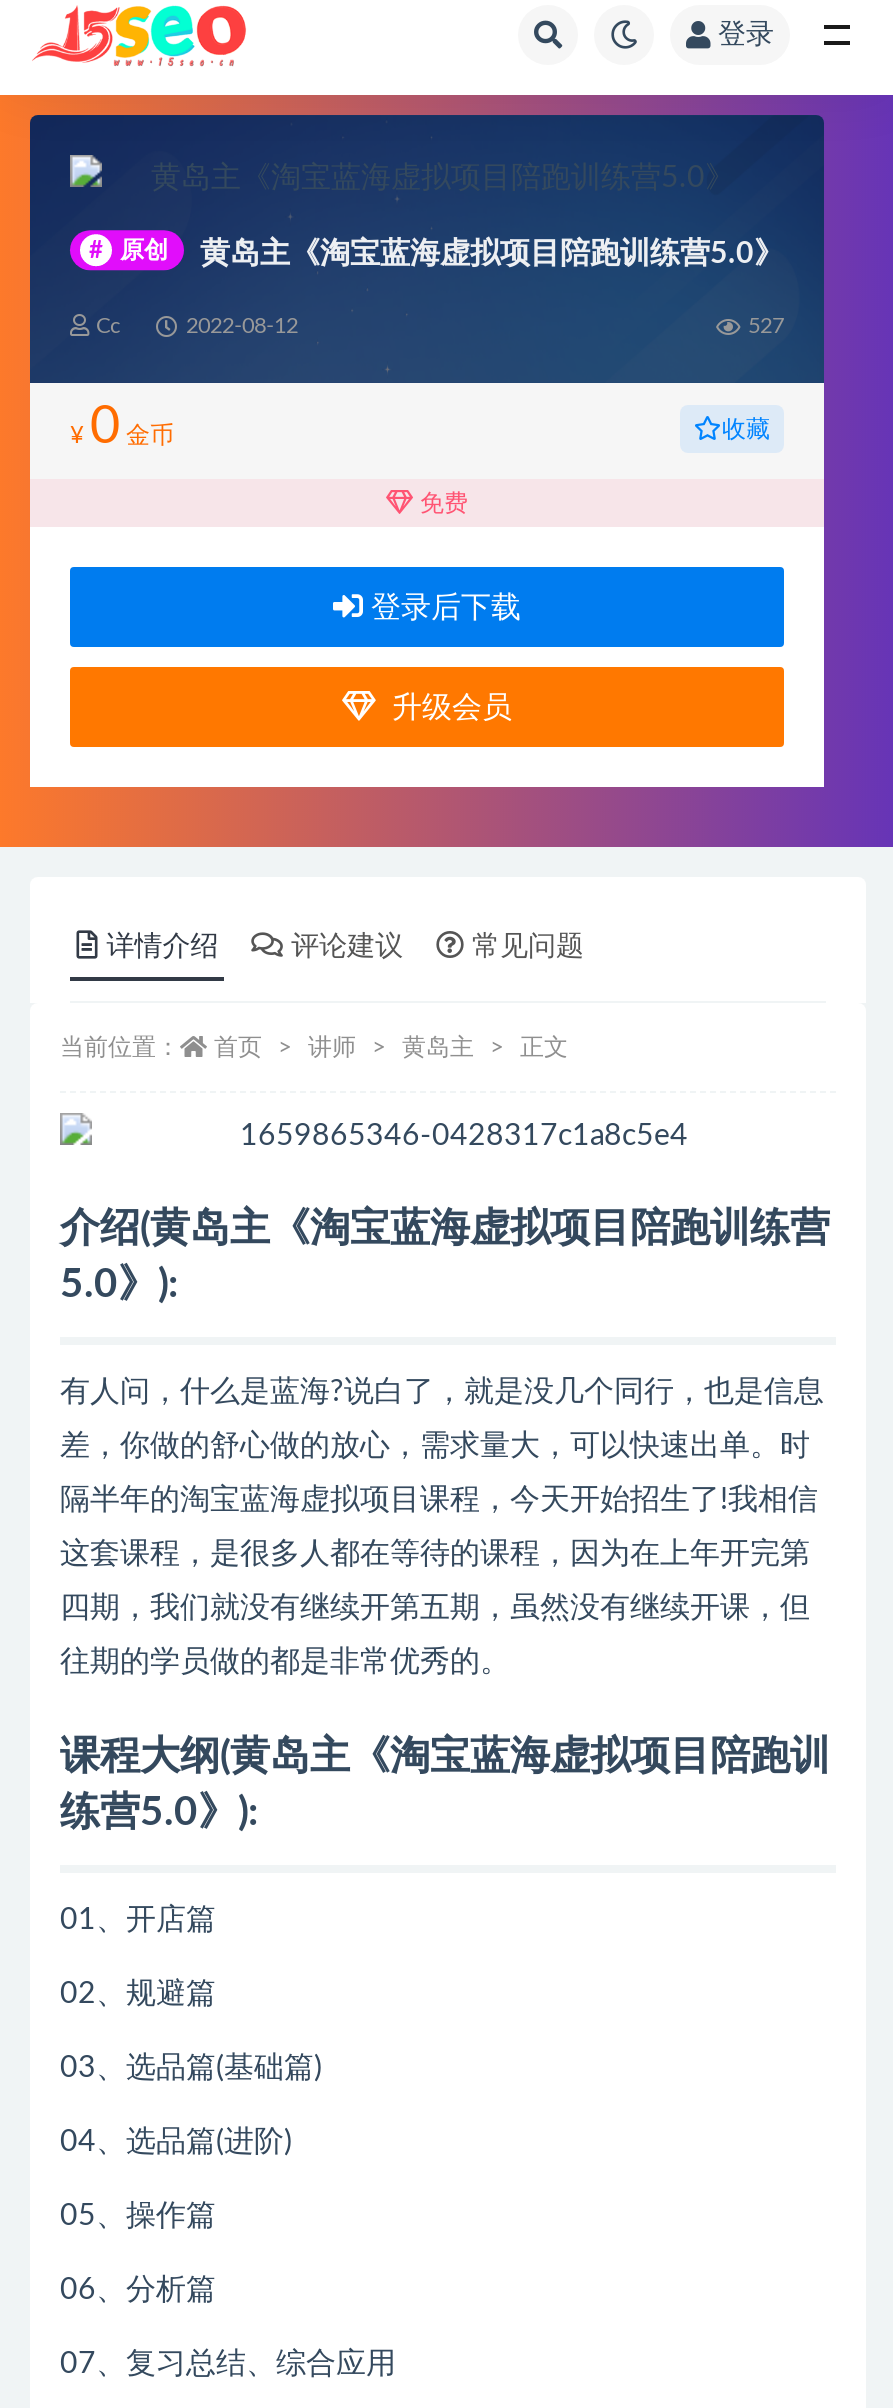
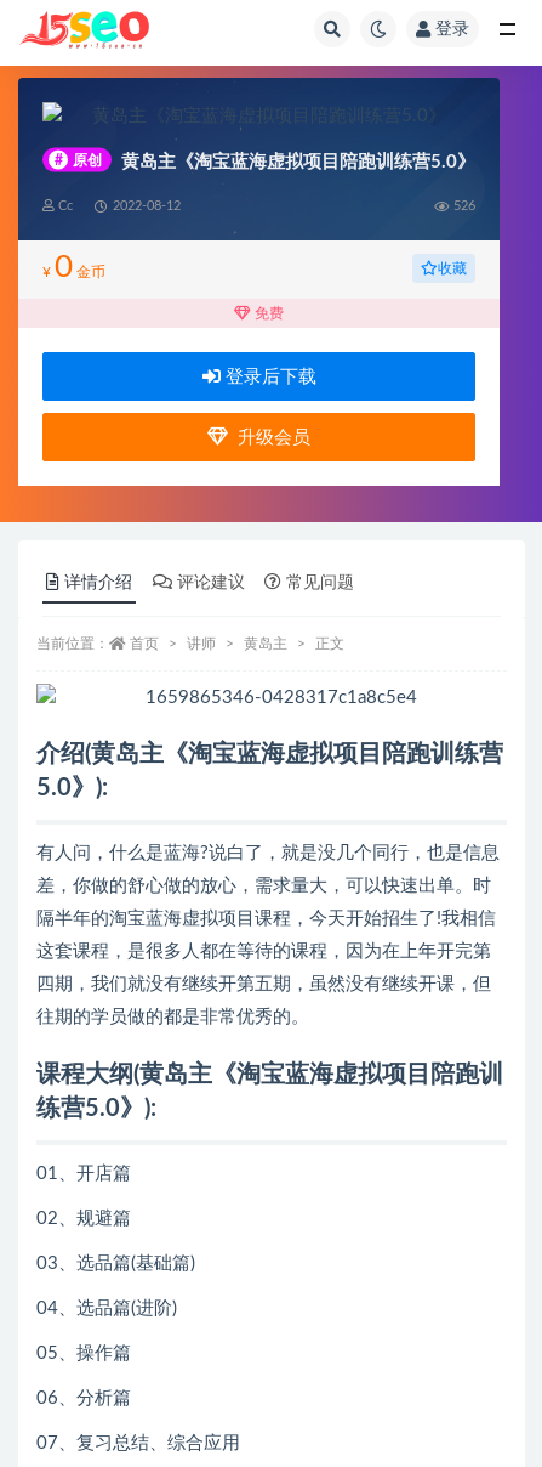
[748,315,784,337] 527 -> [453,199,475,213] 526

